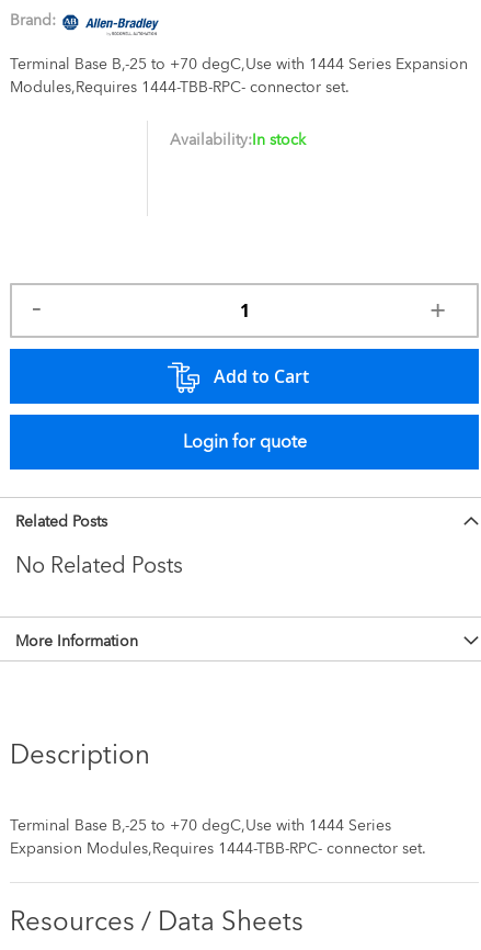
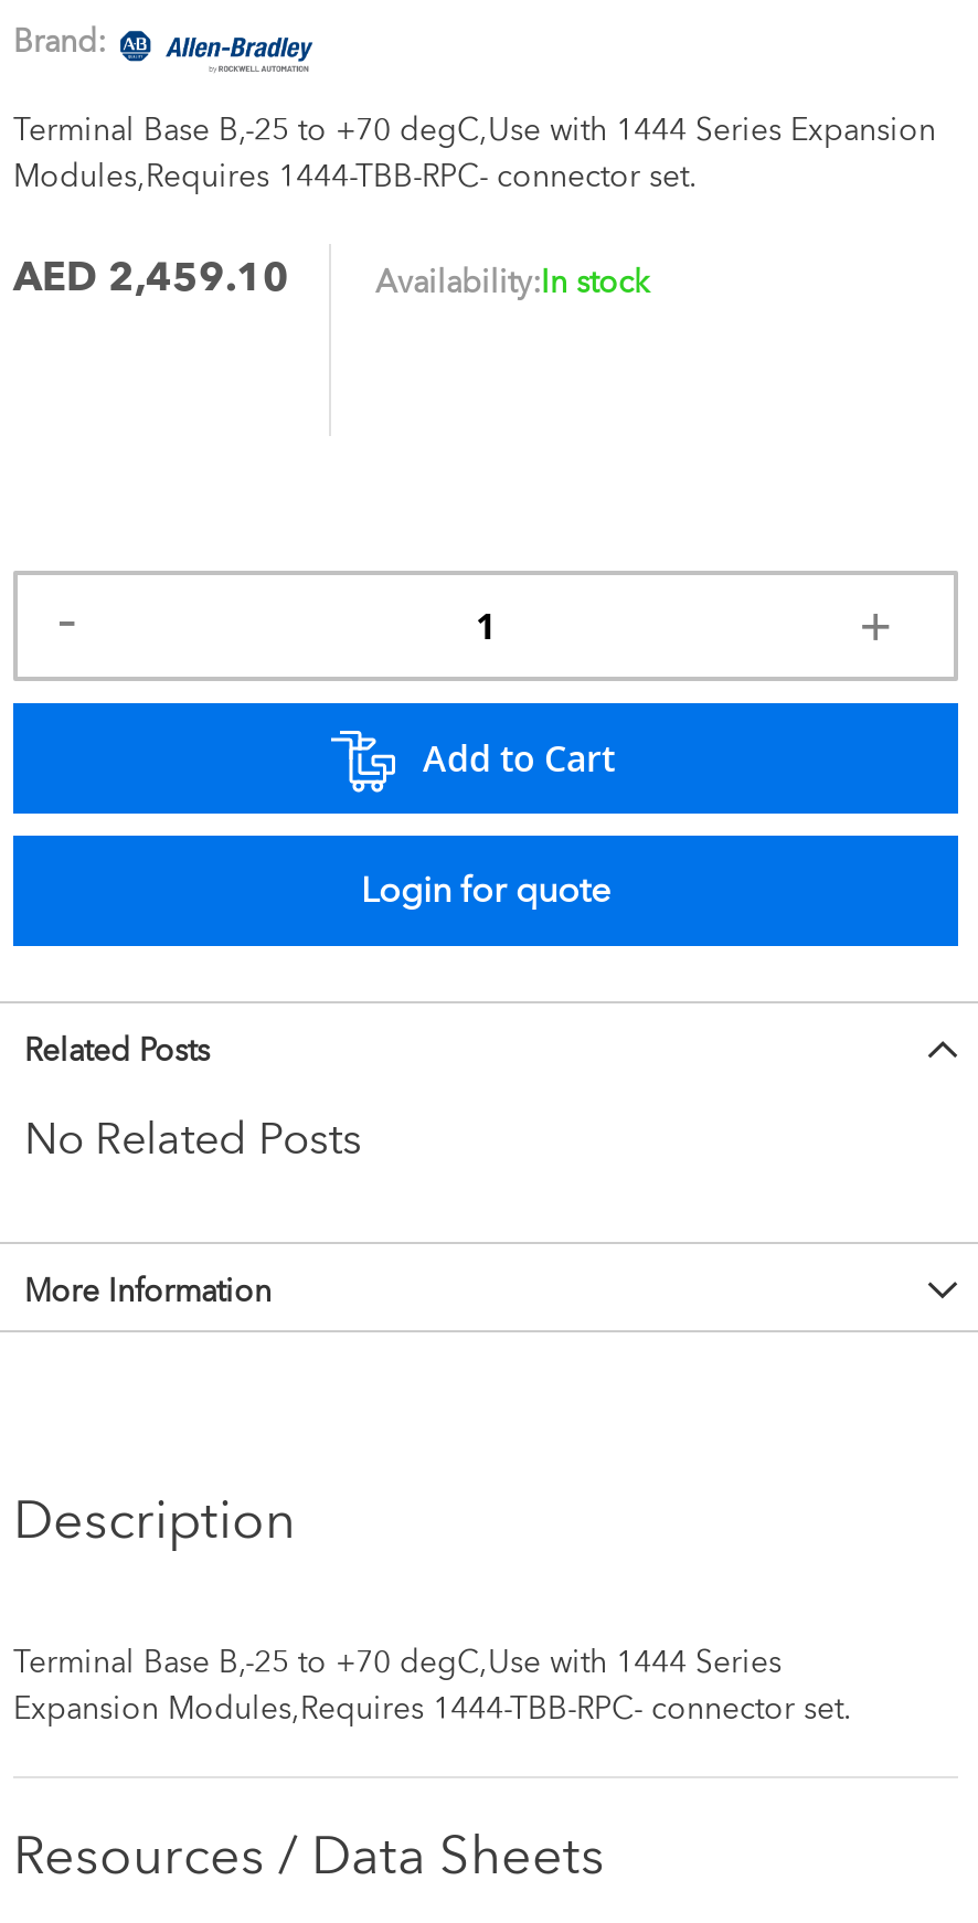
none -> [13,254,289,300] AED 2,459.10

